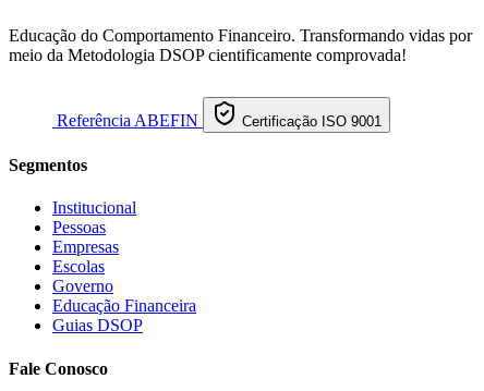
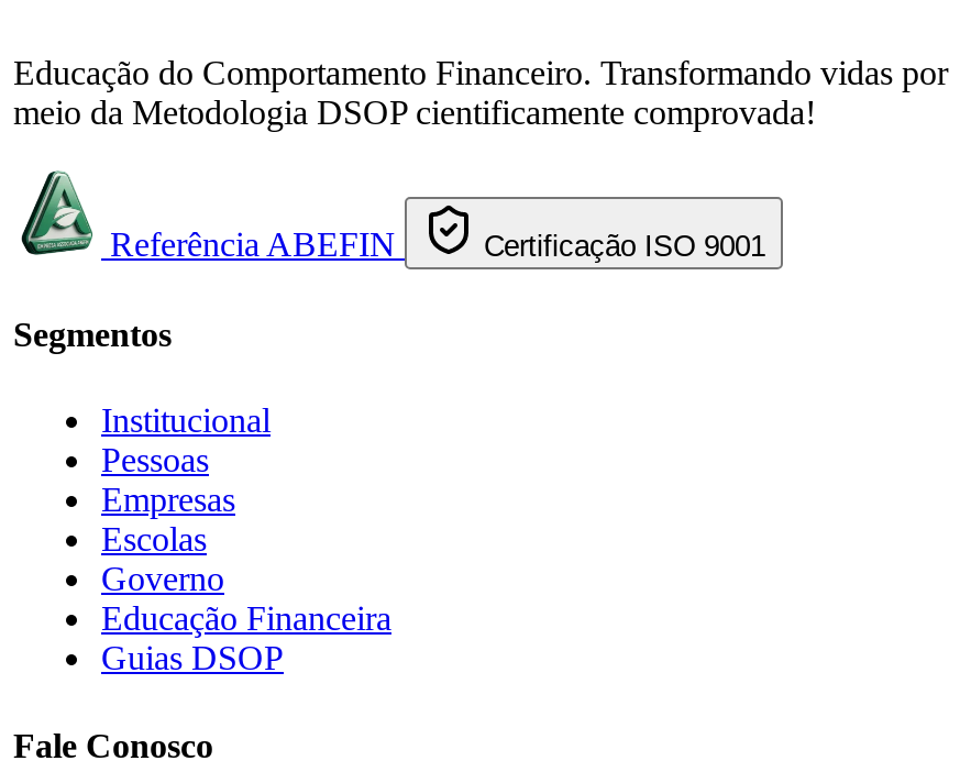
none -> [20,168,95,258] [image]

